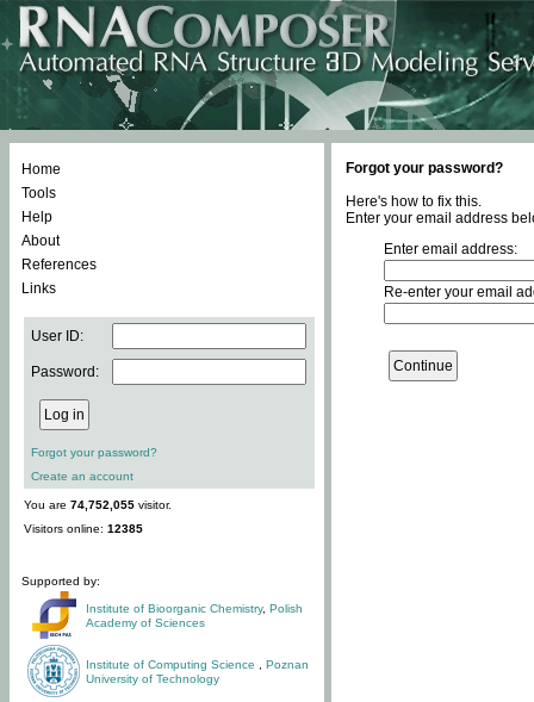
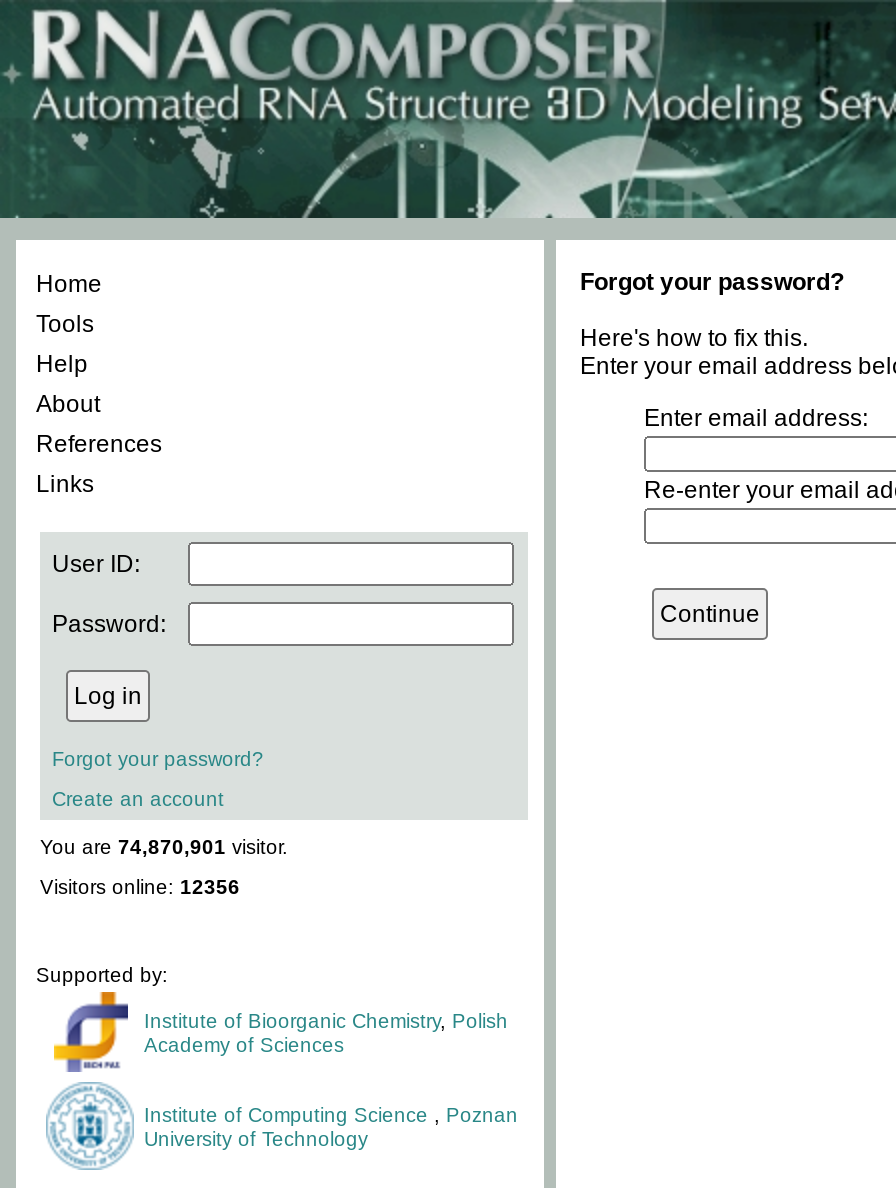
[24,498,172,511] You are 74,752,055 visitor. -> [40,836,288,858] You are 74,870,901 visitor.
[24,522,143,535] Visitors online: 12385 -> [40,876,240,898] Visitors online: 12356

